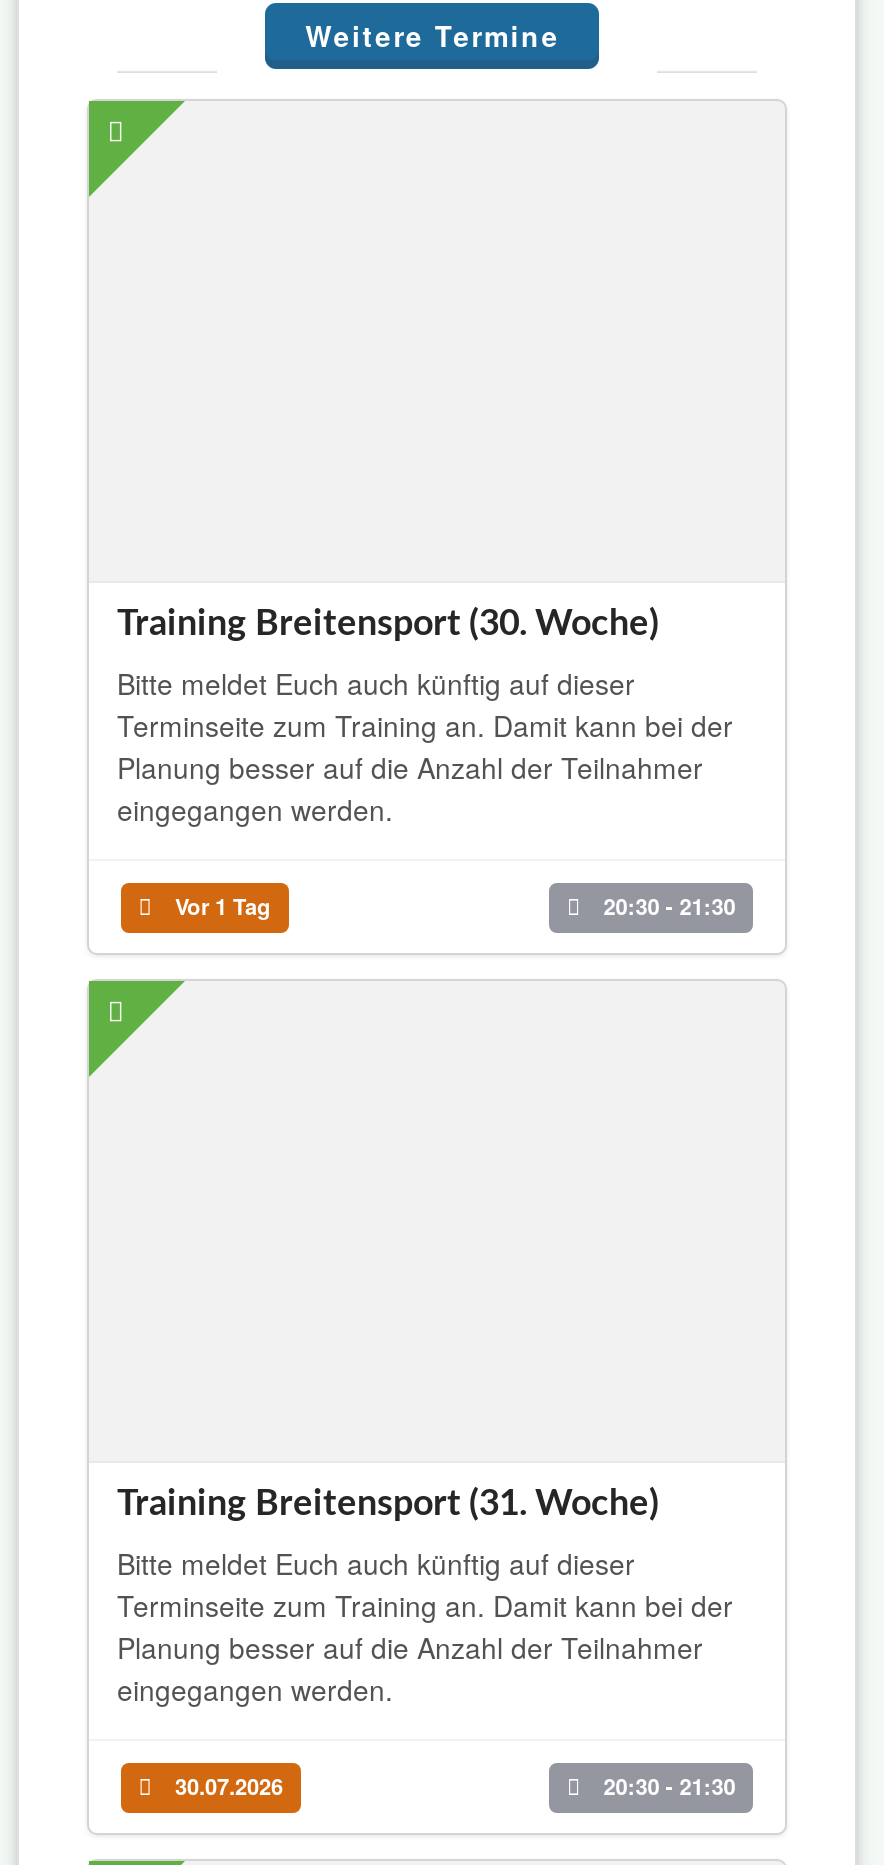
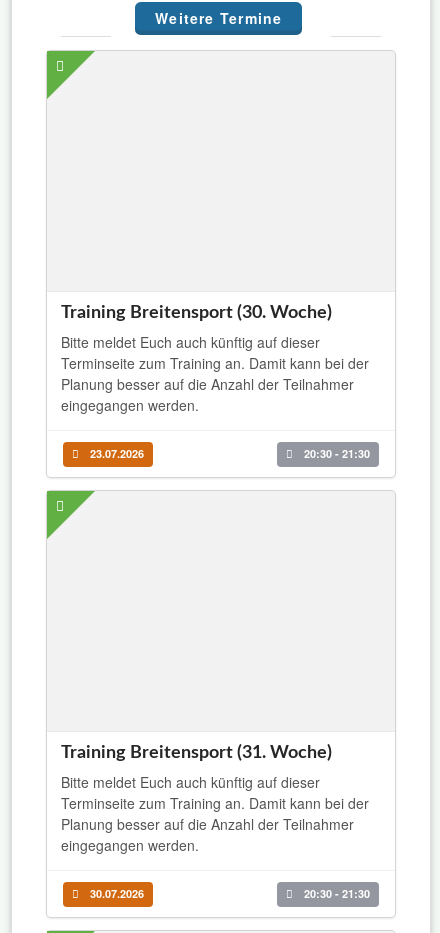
[169,891,271,921] Vor 1 Tag -> [87,446,144,461] 23.07.2026

